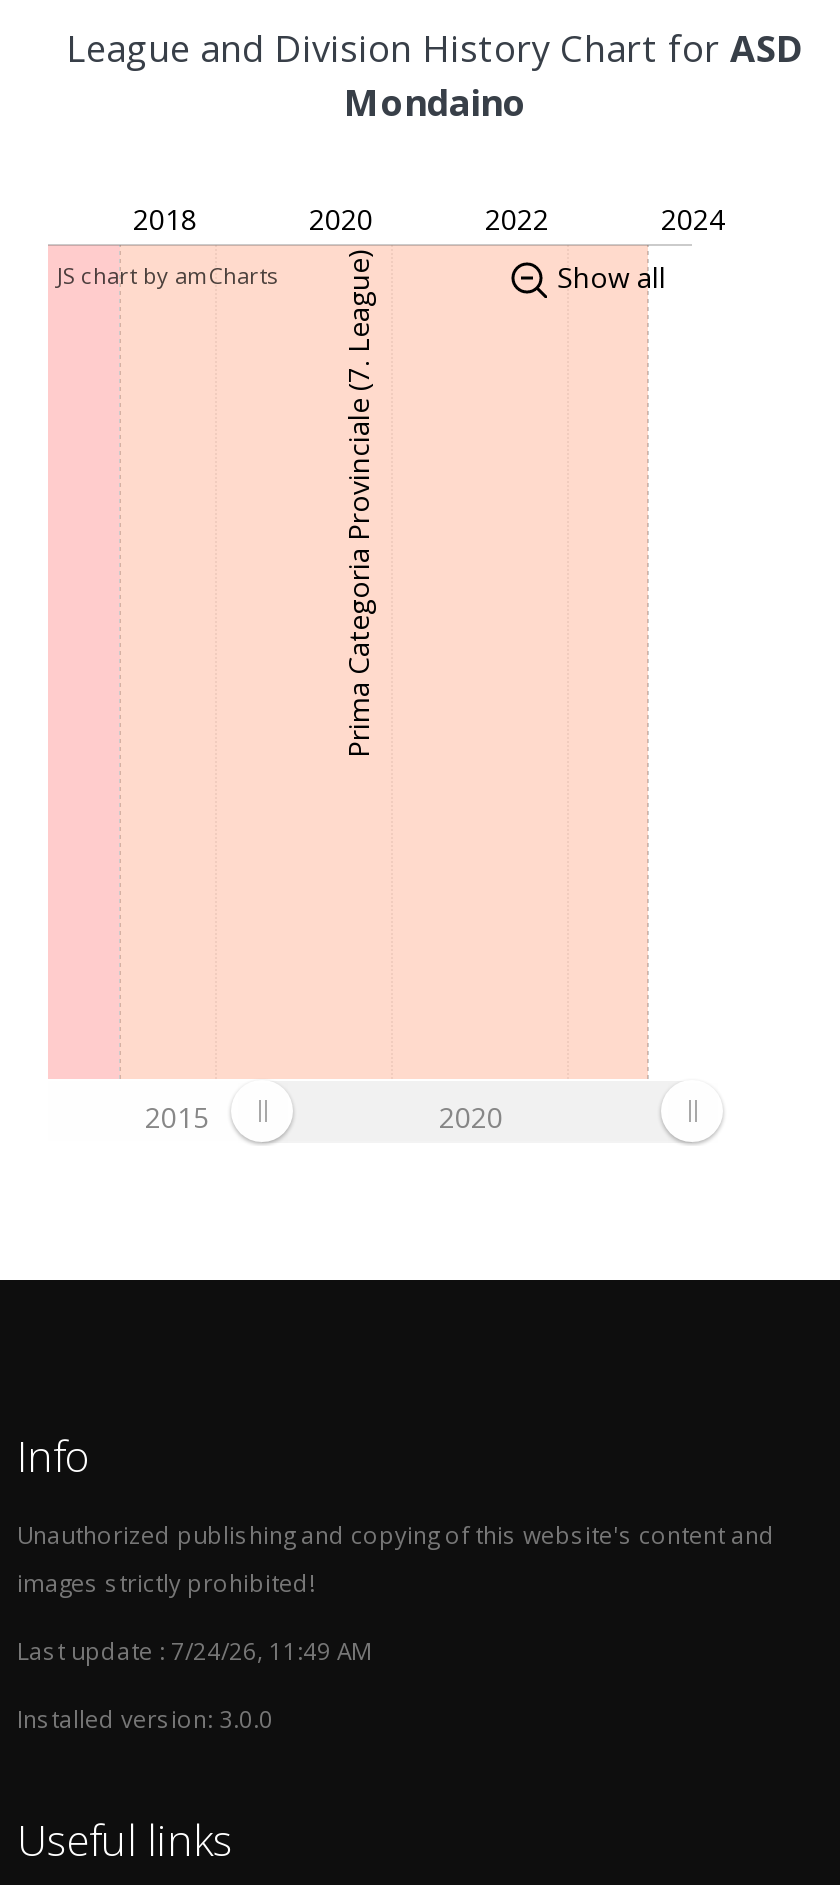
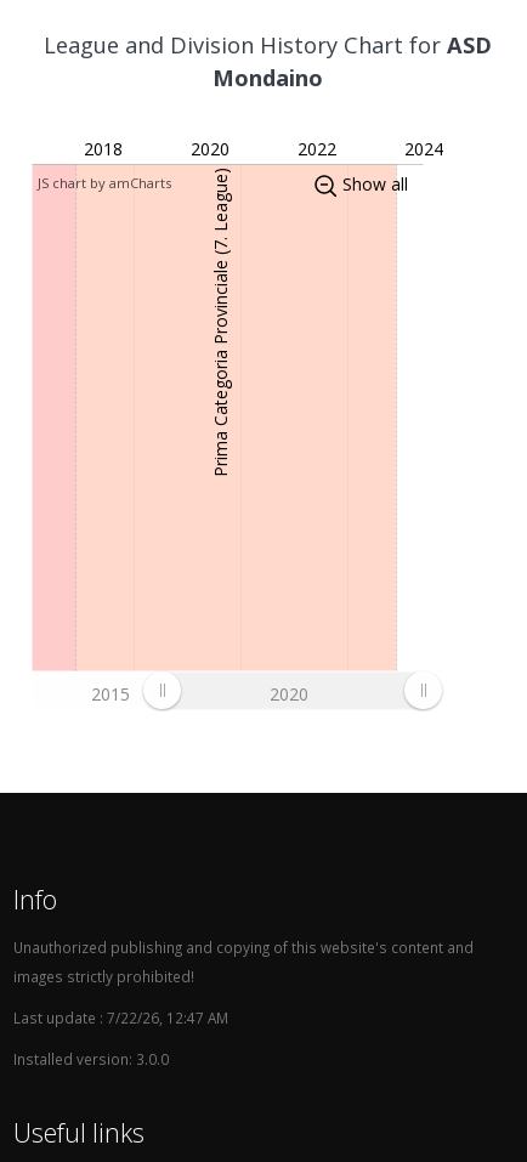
[17,1634,371,1666] Last update : 7/24/26, 11:49 AM -> [13,1008,228,1027] Last update : 7/22/26, 12:47 AM

